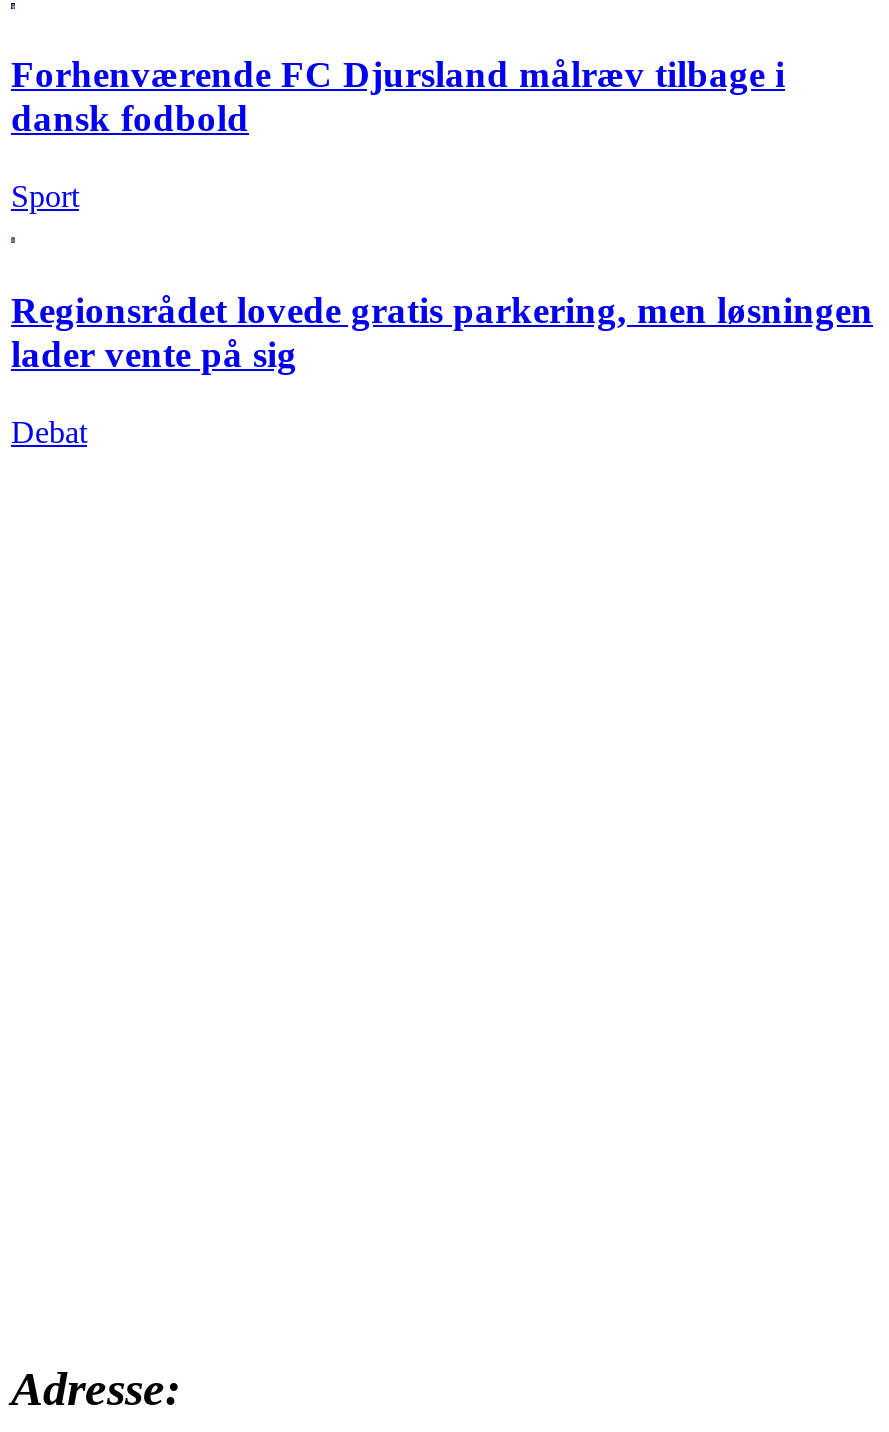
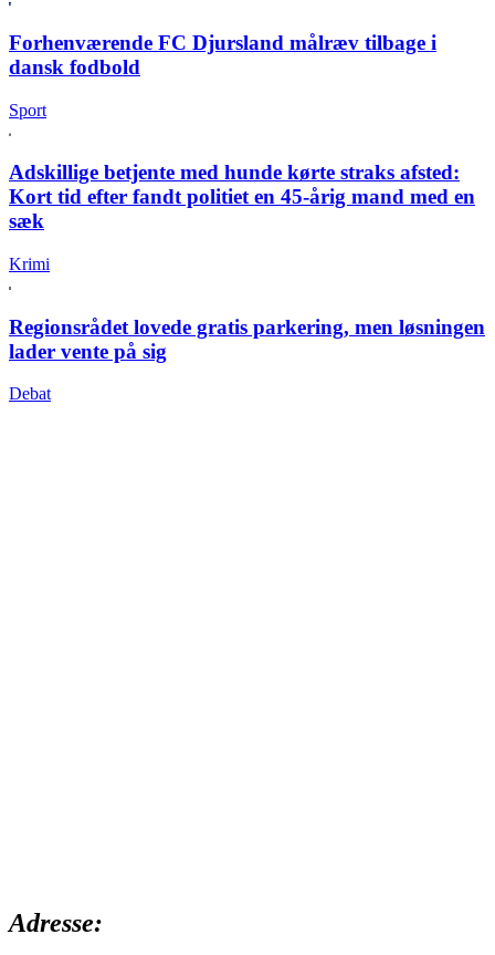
none -> [9,161,475,273] Adskillige betjente med hunde kørte straks afsted: | Kort tid efter fandt politiet en 45-årig mand med en | sæk | Krimi

